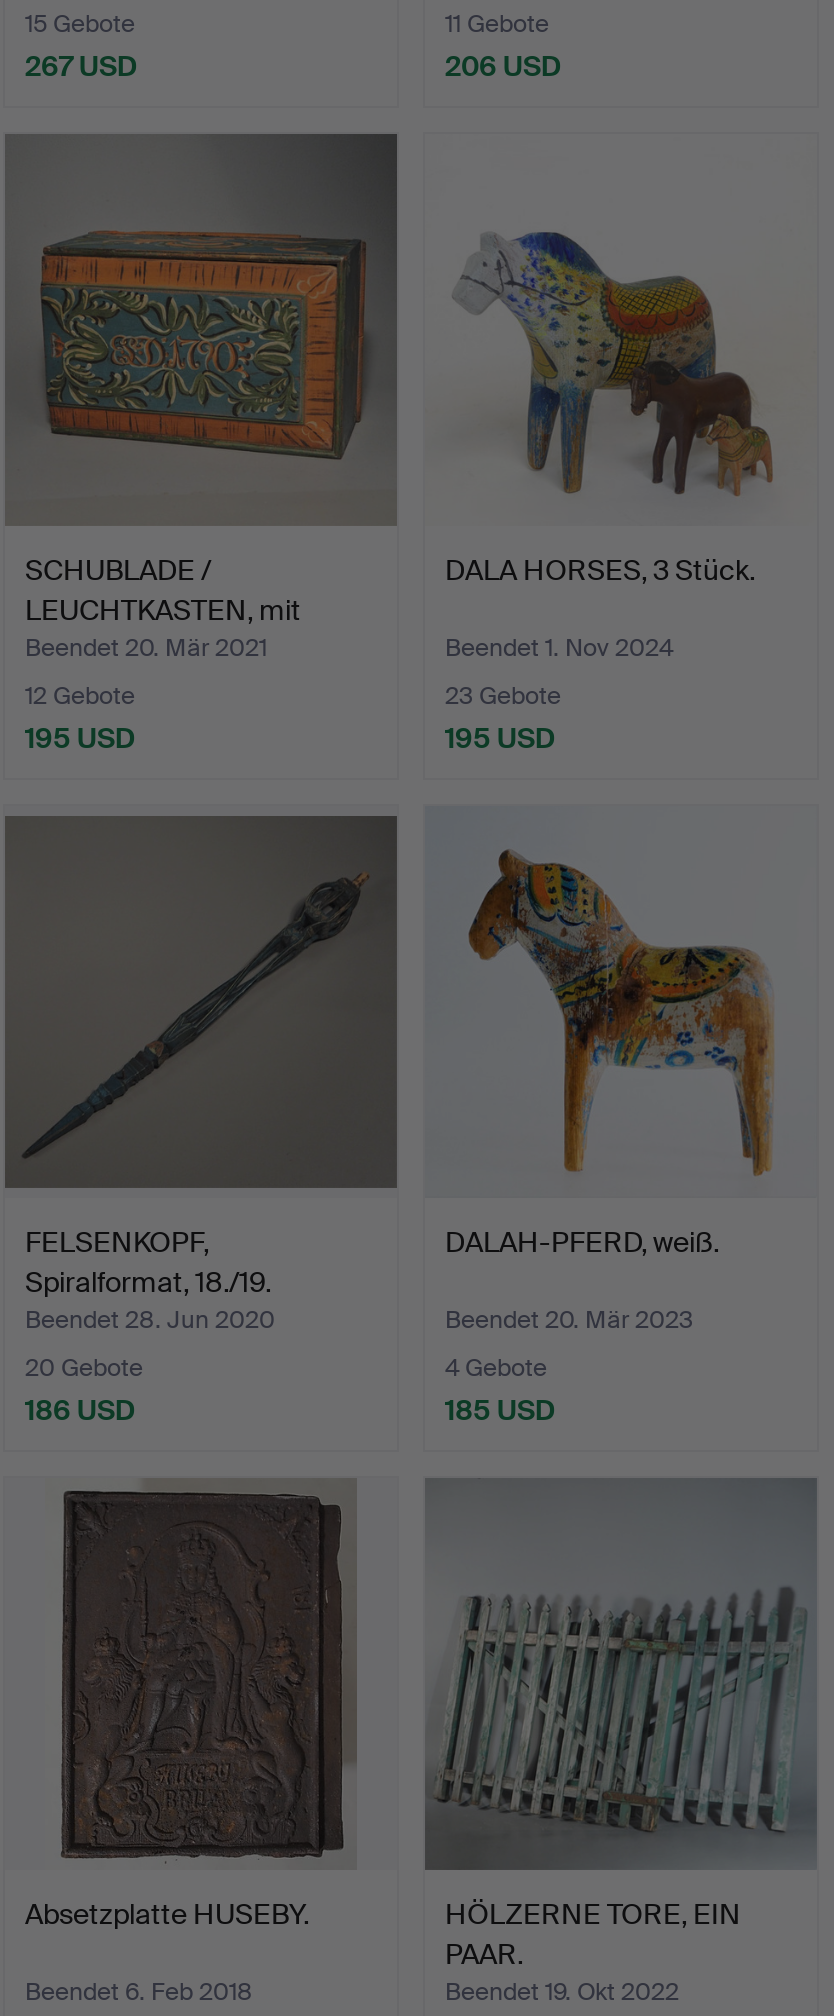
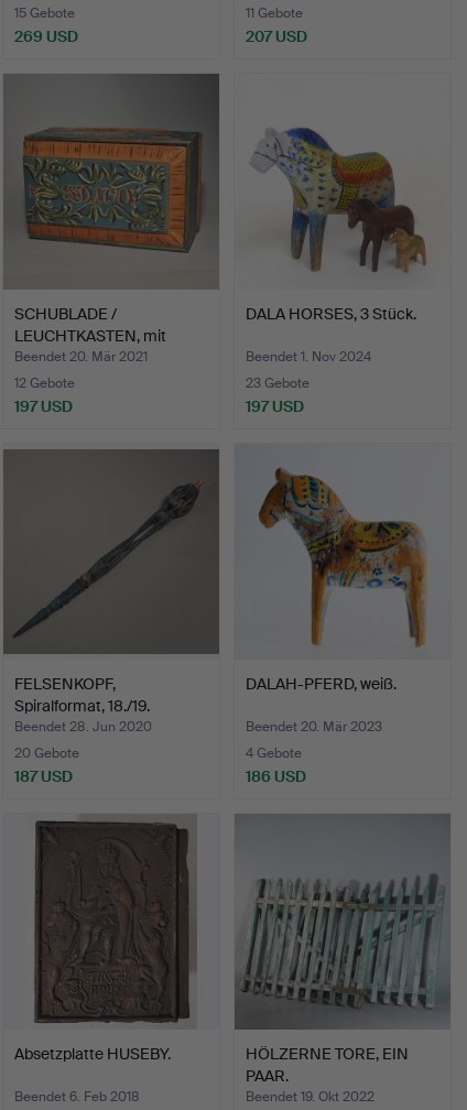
[25,48,137,84] 267 USD -> [14,26,78,46] 269 USD
[445,48,561,84] 206 USD -> [246,26,307,46] 207 USD
[25,720,135,756] 195 USD -> [14,396,73,416] 197 USD
[445,720,555,756] 195 USD -> [246,396,304,416] 197 USD
[25,1392,135,1428] 186 USD -> [14,766,73,786] 187 USD
[445,1392,555,1428] 185 USD -> [246,766,306,786] 186 USD

